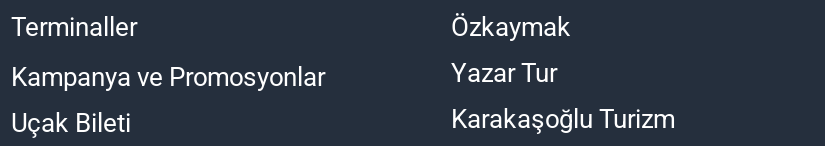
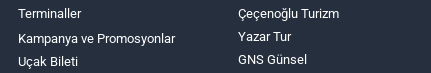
[451,13,571,43] Özkaymak -> [238,6,339,21] Çeçenoğlu Turizm
[451,105,675,135] Karakaşoğlu Turizm -> [238,52,307,67] GNS Günsel

